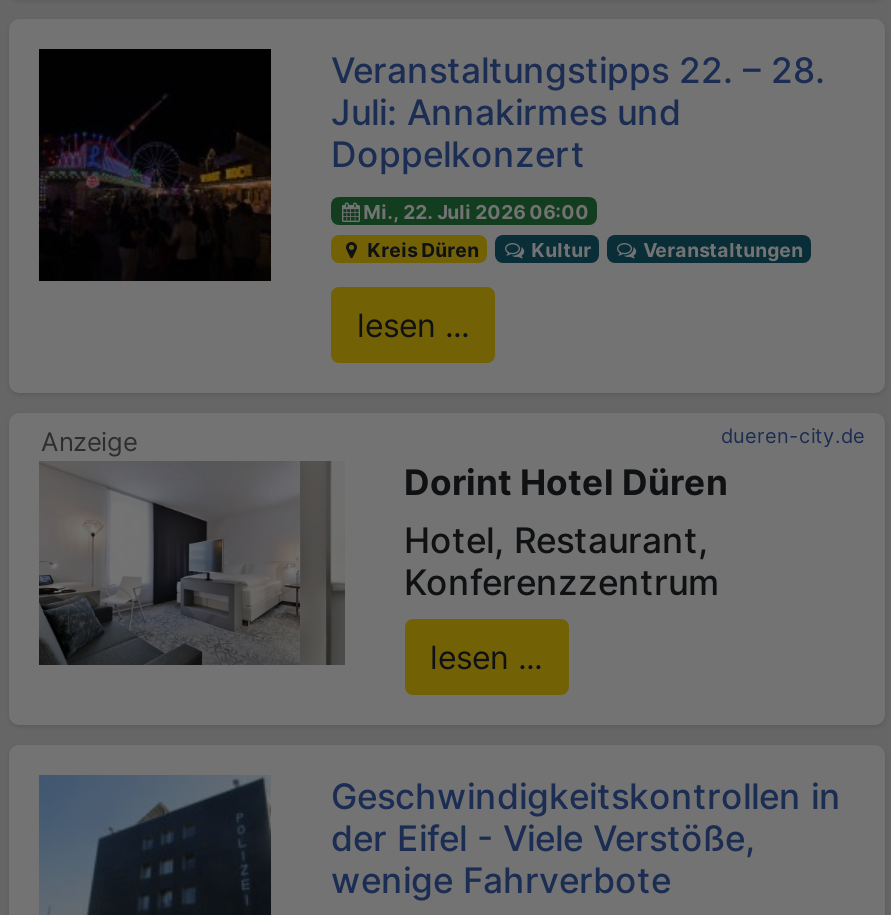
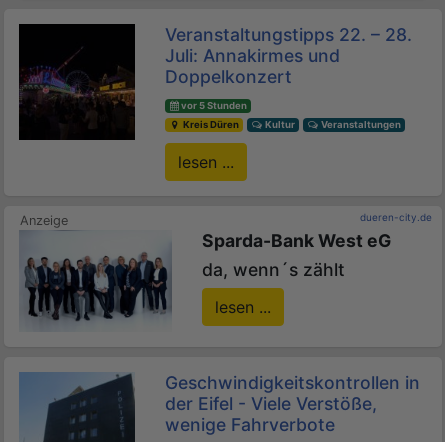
[363,201,589,223] Mi., 22. Juli 2026 06:00 -> [181,100,247,111] vor 5 Stunden
[37,461,728,692] [image] | Dorint Hotel Düren | Hotel, Restaurant, | Konferenzzentrum -> [19,230,390,331] [image] | Sparda-Bank West eG | da, wenn´s zählt

